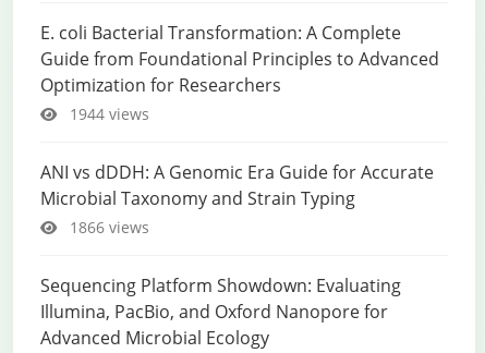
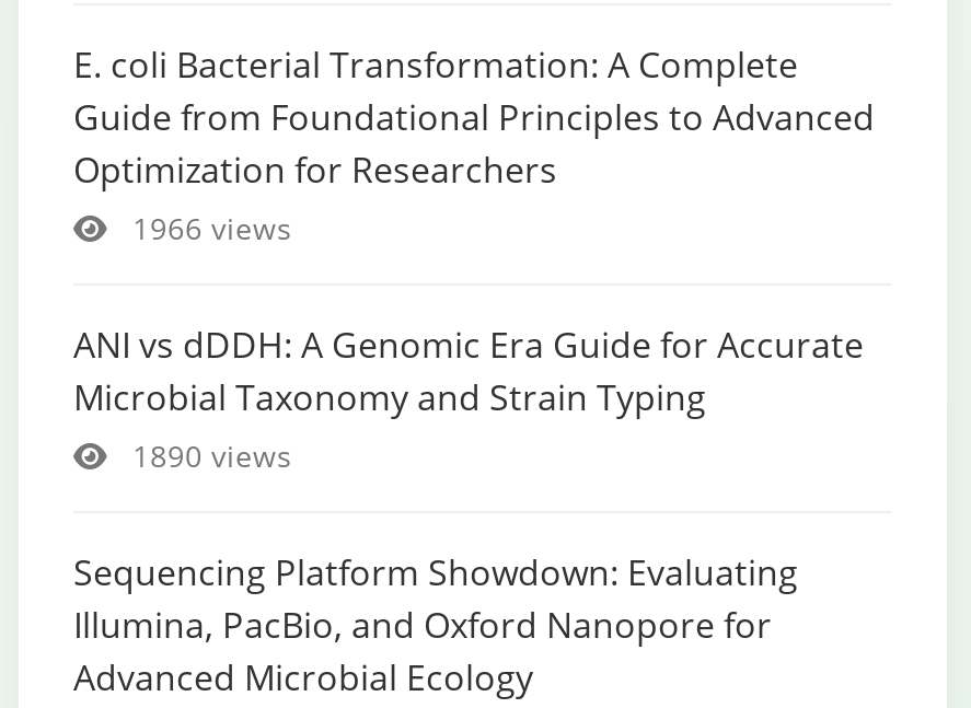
[65,104,149,124] 1944 views -> [124,207,292,248] 1966 views
[65,217,149,238] 1866 views -> [124,434,292,476] 1890 views

